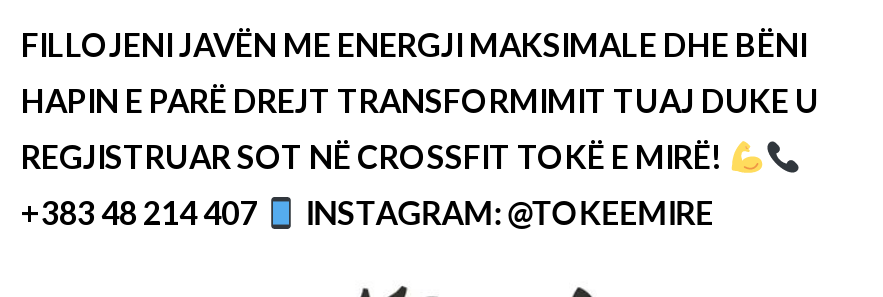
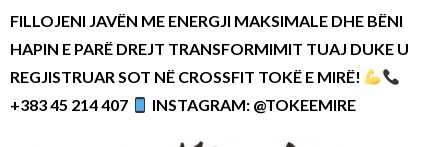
[21,194,713,232] +383 48 214 407 INSTAGRAM: @TOKEEMIRE -> [10,95,356,114] +383 45 214 407 INSTAGRAM: @TOKEEMIRE

